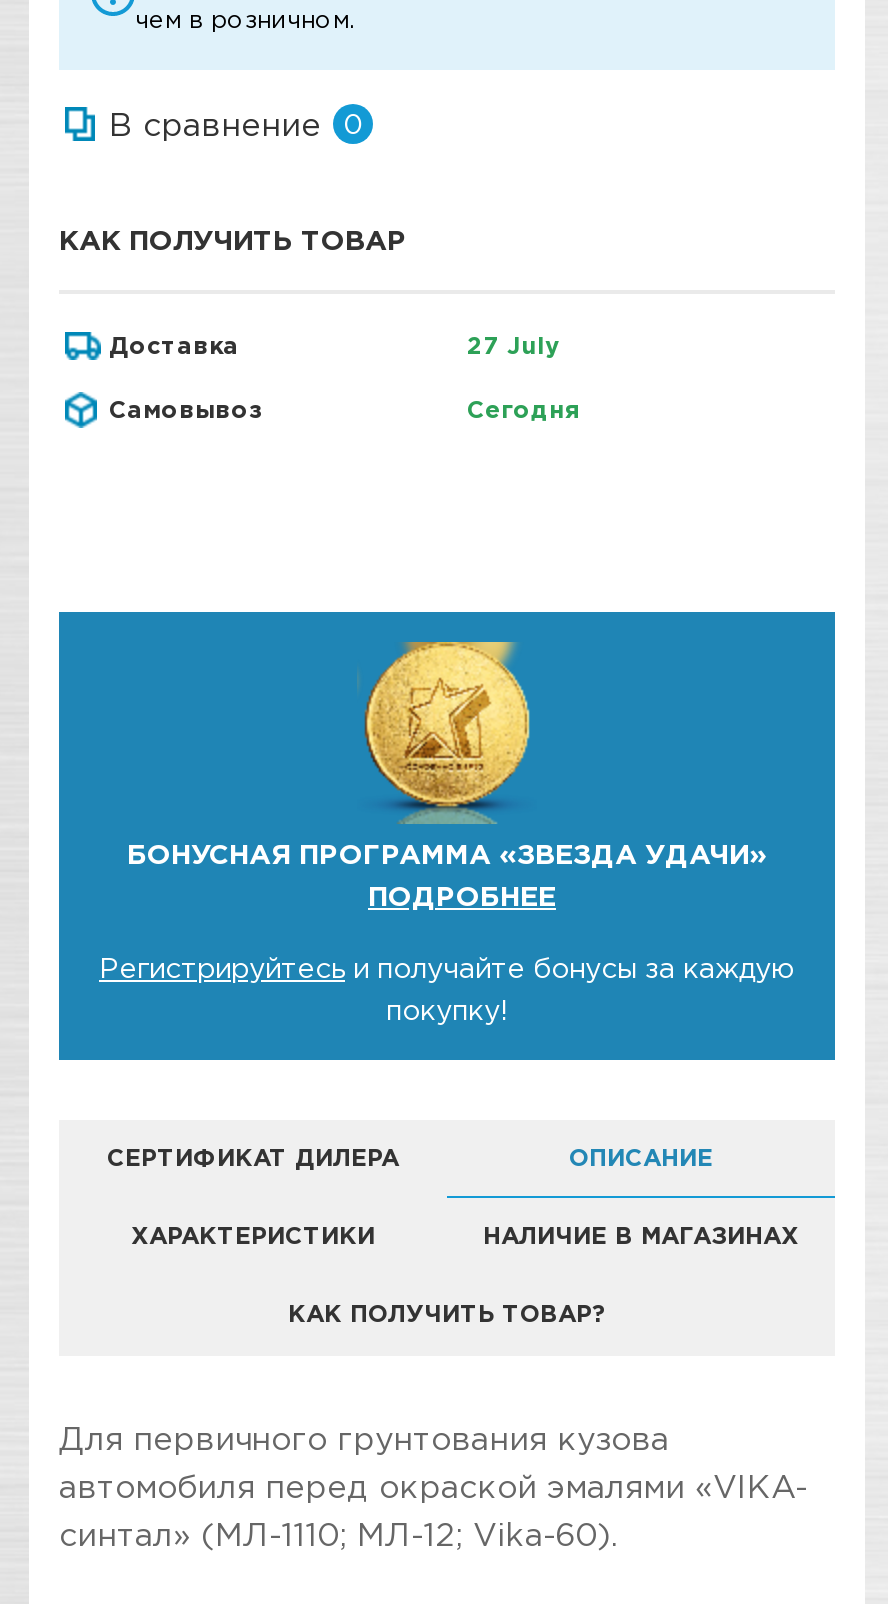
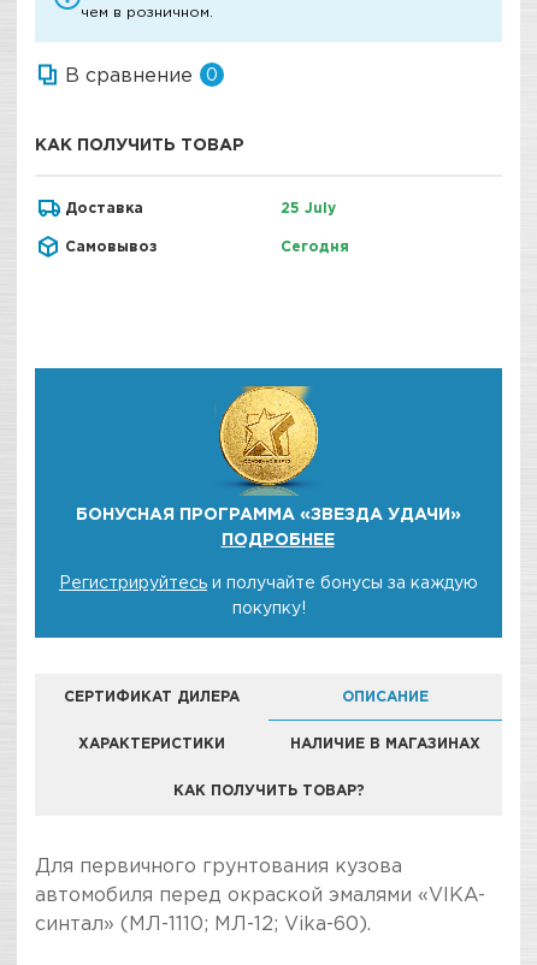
[467,333,559,359] 27 July -> [281,200,336,216] 25 July

